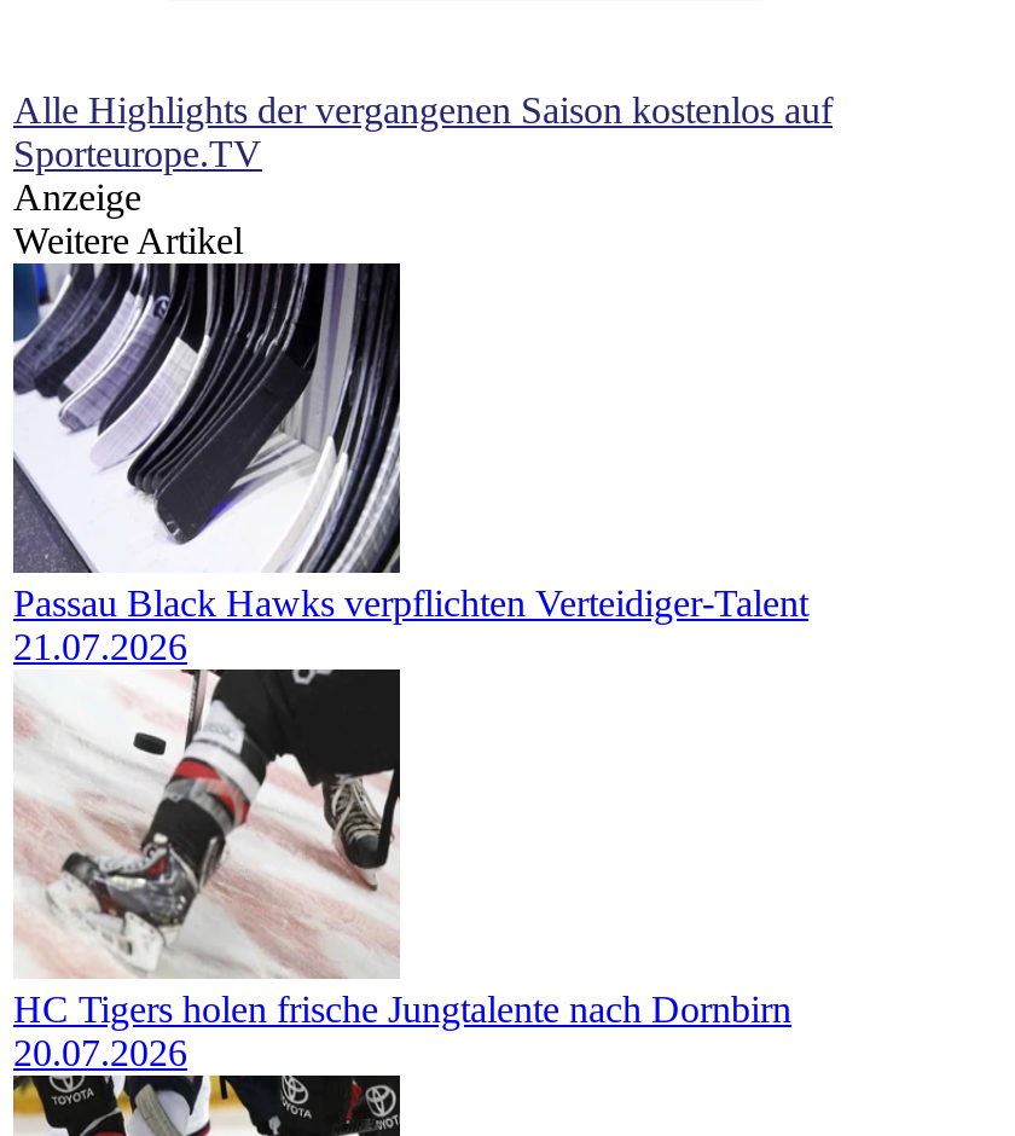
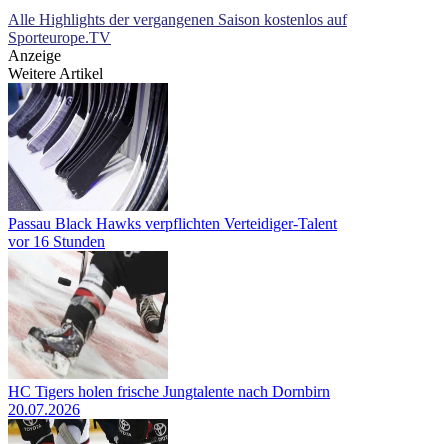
[13,625,187,666] 21.07.2026 -> [8,233,105,250] vor 16 Stunden

